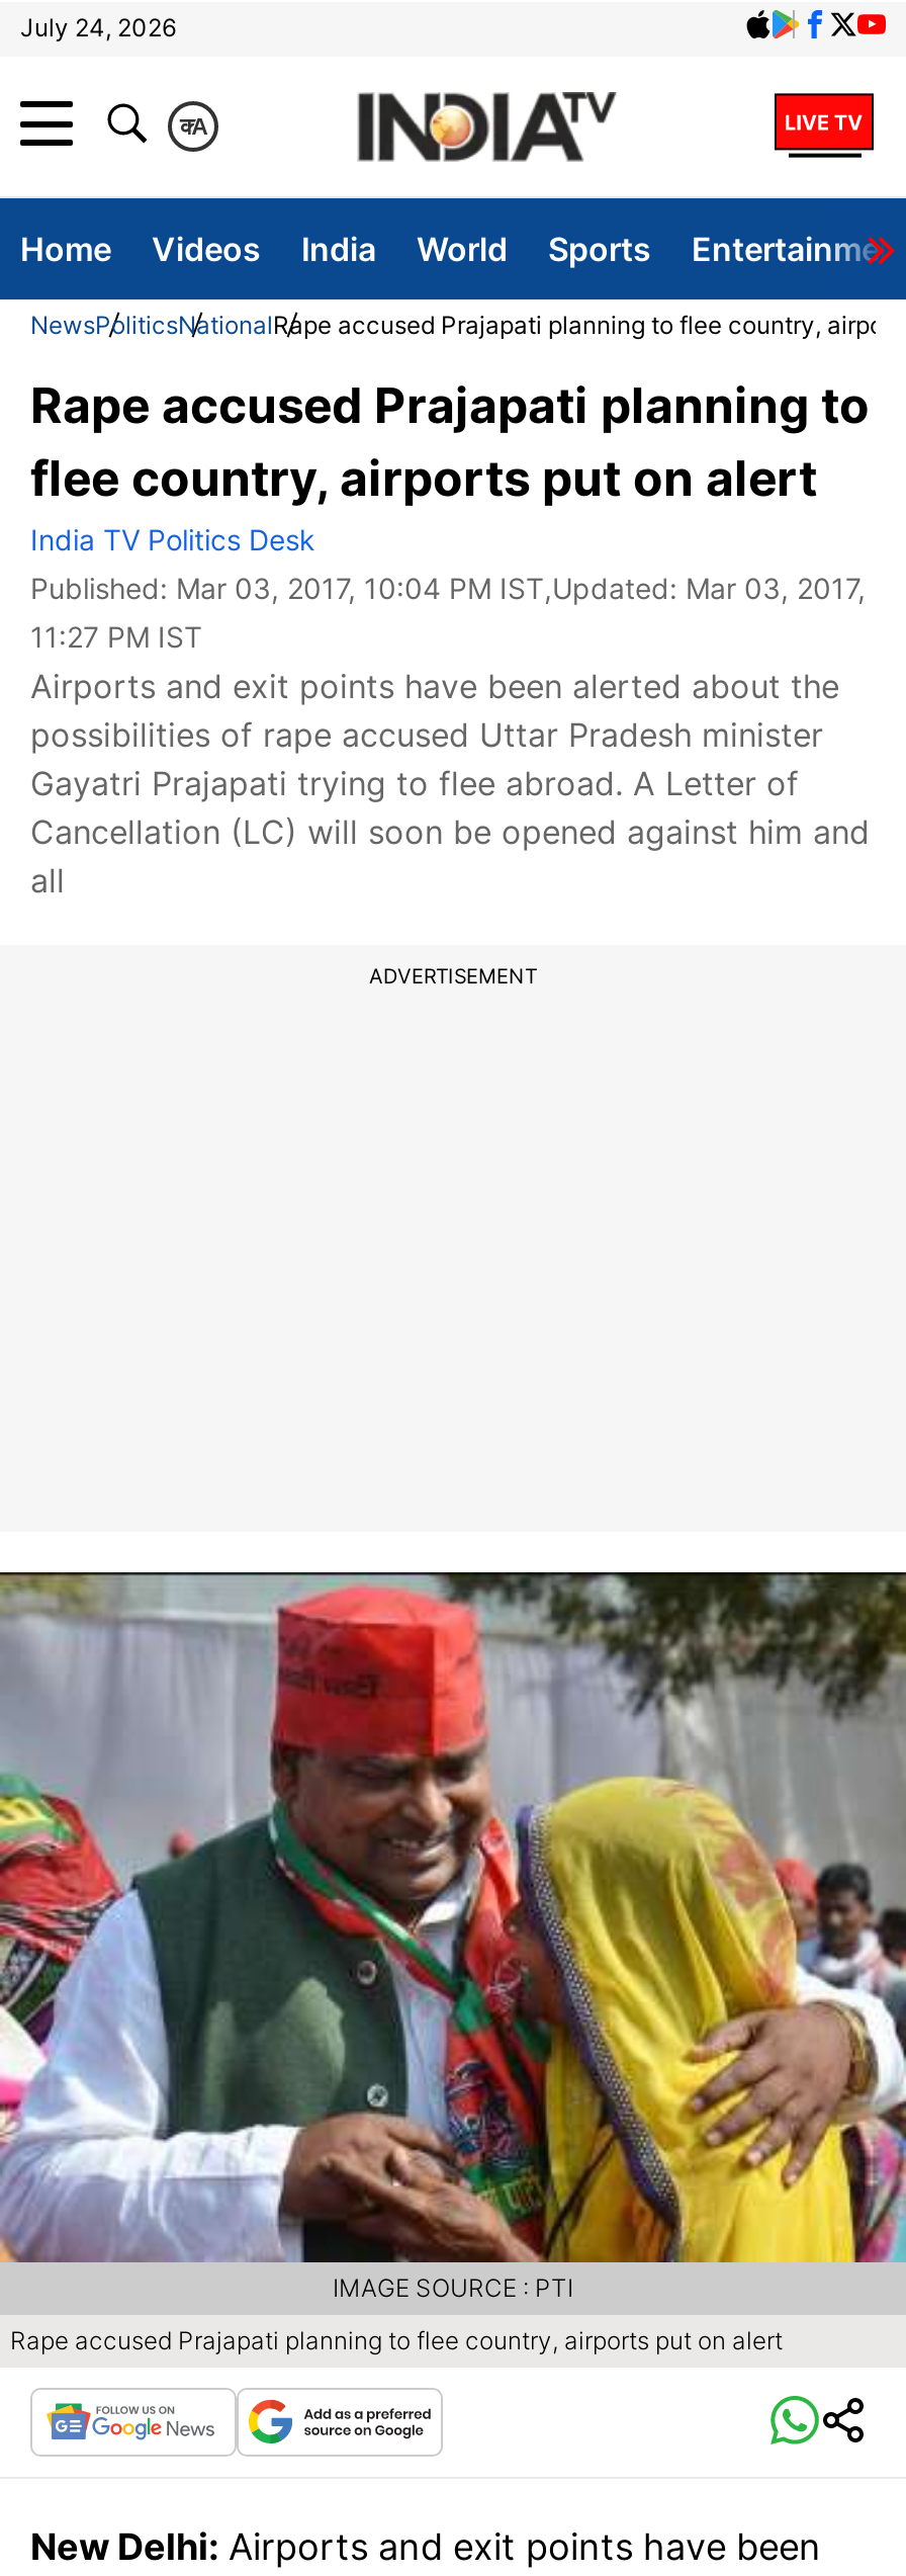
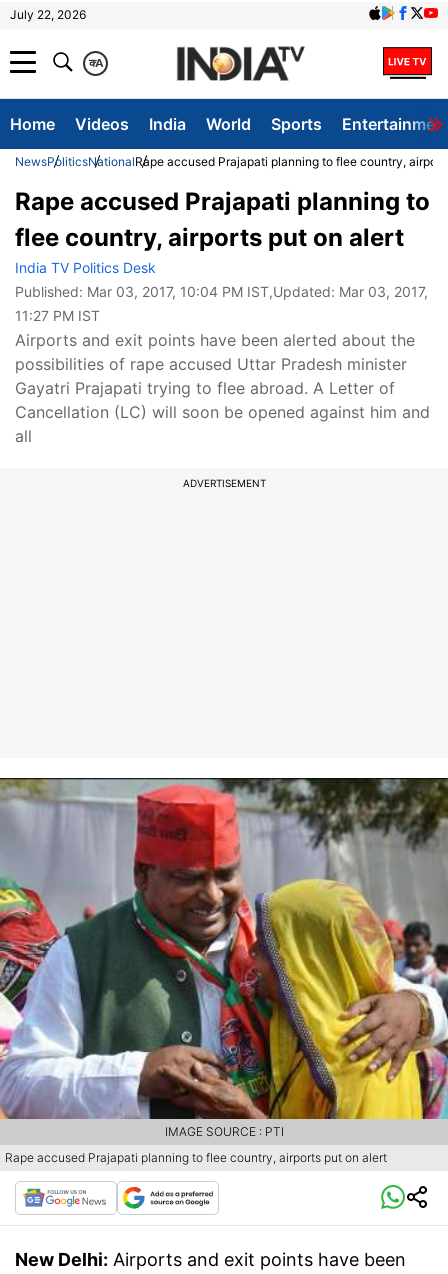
[20,12,176,42] July 24, 2026 -> [10,7,86,22] July 22, 2026

